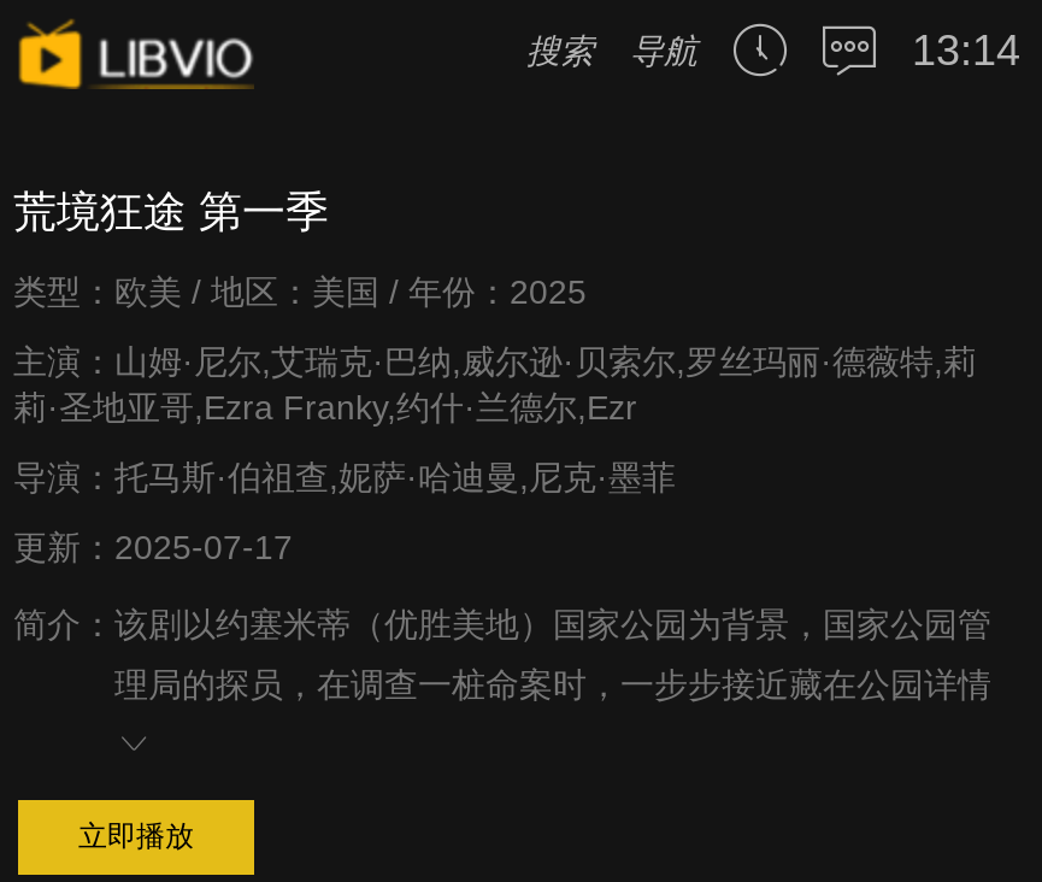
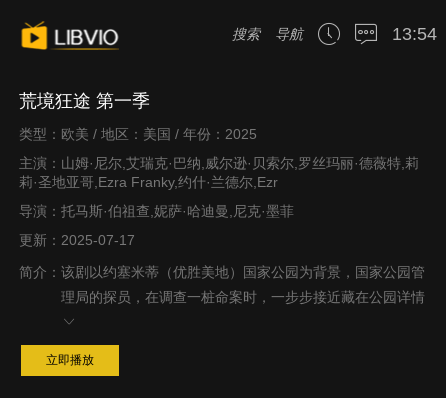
[912,27,1020,75] 13:14 -> [392,24,437,44] 13:54

